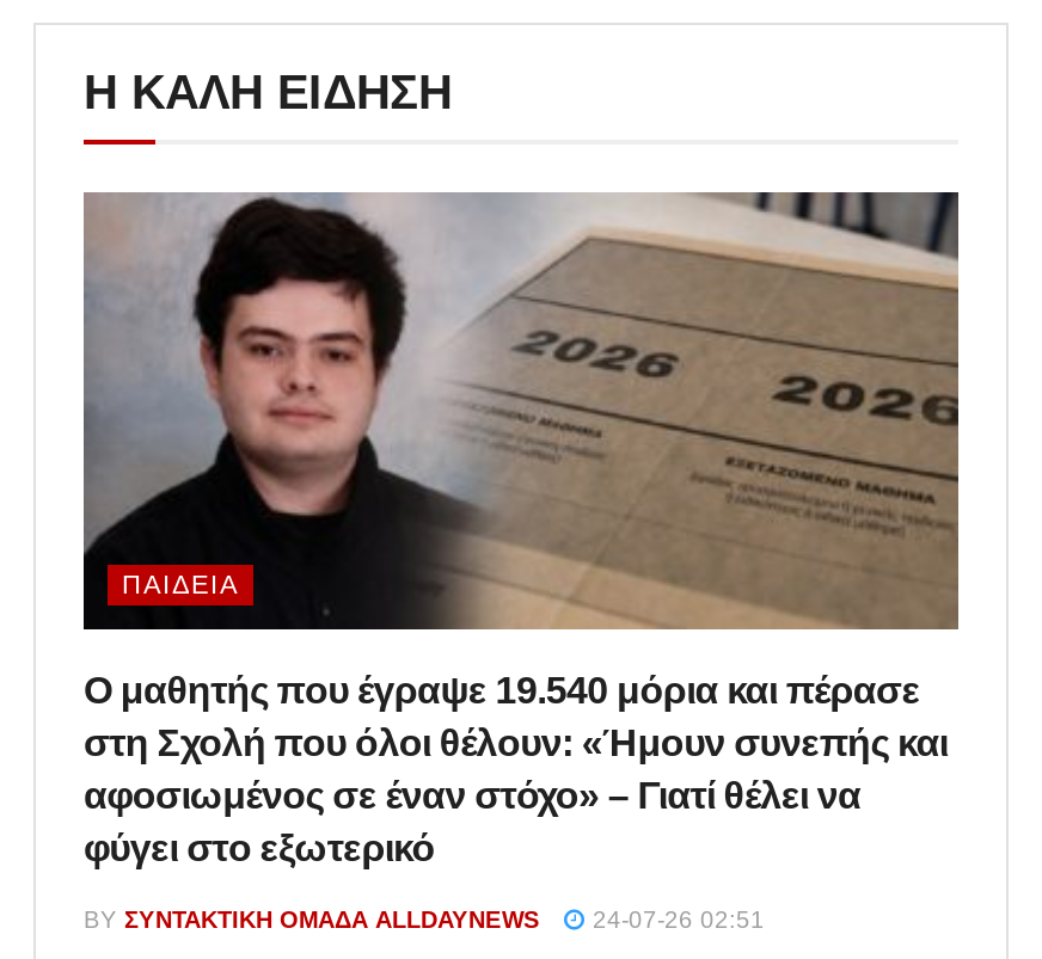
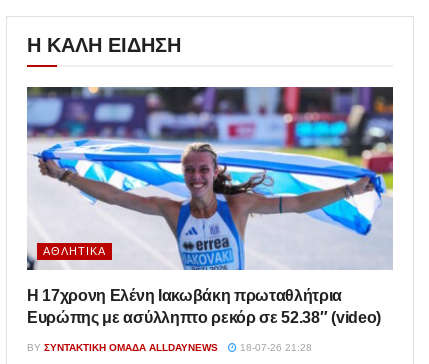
[81,192,961,632] [image] | ΠΑΙΔΕΊΑ -> [27,87,394,258] [image] | ΑΘΛΗΤΙΚΆ
[84,671,948,869] Ο μαθητής που έγραψε 19.540 μόρια και πέρασε | στη Σχολή που όλοι θέλουν: «Ήμουν συνεπής και | αφοσιωμένος σε έναν στόχο» – Γιατί θέλει να | φύγει στο εξωτερικό -> [27,287,381,326] Η 17χρονη Ελένη Ιακωβάκη πρωταθλήτρια | Ευρώπης με ασύλληπτο ρεκόρ σε 52.38″ (video)
[84,907,765,934] BY ΣΥΝΤΑΚΤΙΚΉ ΟΜΆΔΑ ALLDAYNEWS 24-07-26 02:51 -> [27,342,312,353] BY ΣΥΝΤΑΚΤΙΚΉ ΟΜΆΔΑ ALLDAYNEWS 18-07-26 21:28

